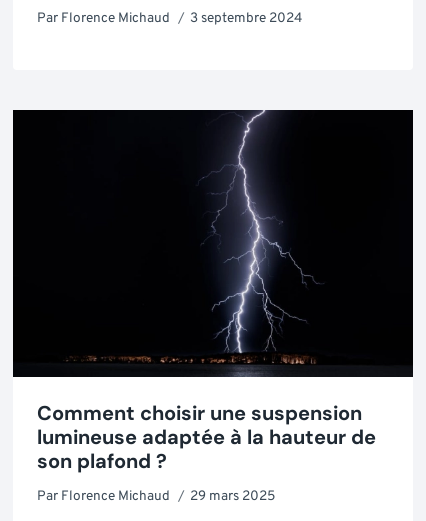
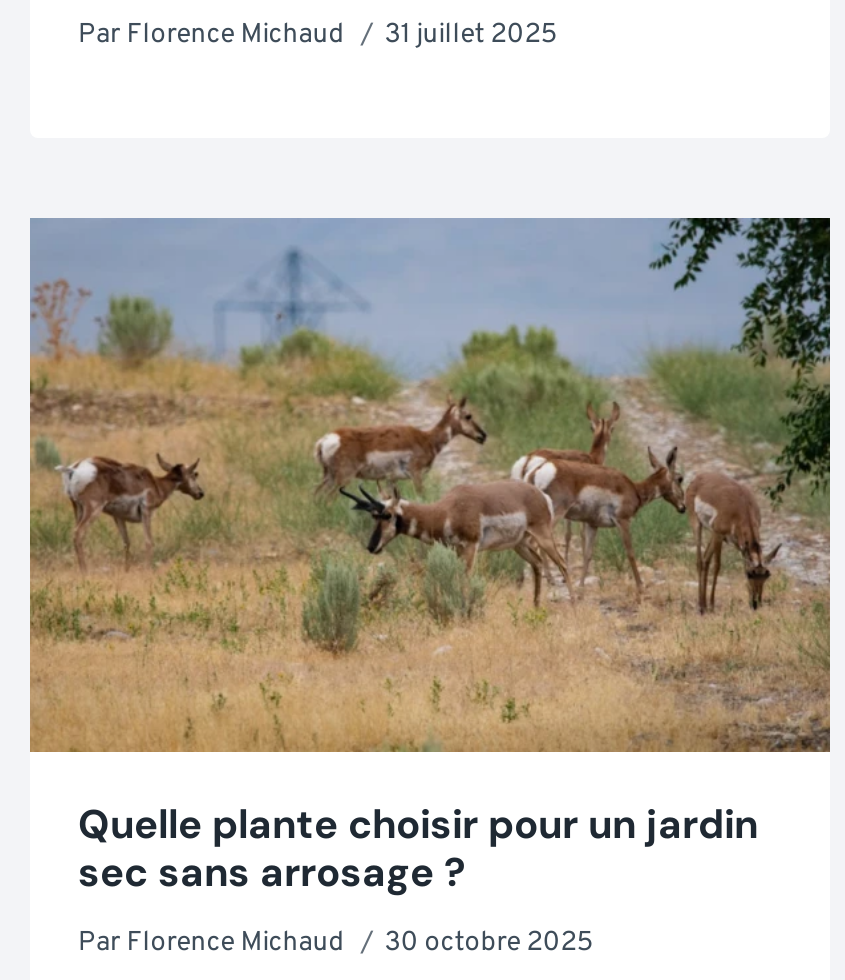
[37,10,302,27] Par Florence Michaud 3 septembre 2024 -> [78,18,556,52] Par Florence Michaud 31 juillet 2025
[12,109,414,474] [image] | Comment choisir une suspension | lumineuse adaptée à la hauteur de | son plafond ? -> [28,216,832,898] [image] | Quelle plante choisir pour un jardin | sec sans arrosage ?
[37,488,275,505] Par Florence Michaud 29 mars 2025 -> [78,927,592,961] Par Florence Michaud 30 octobre 2025

